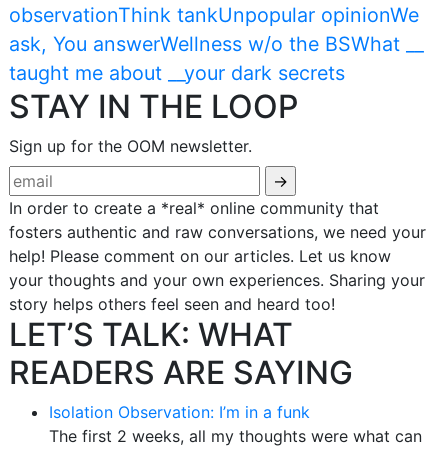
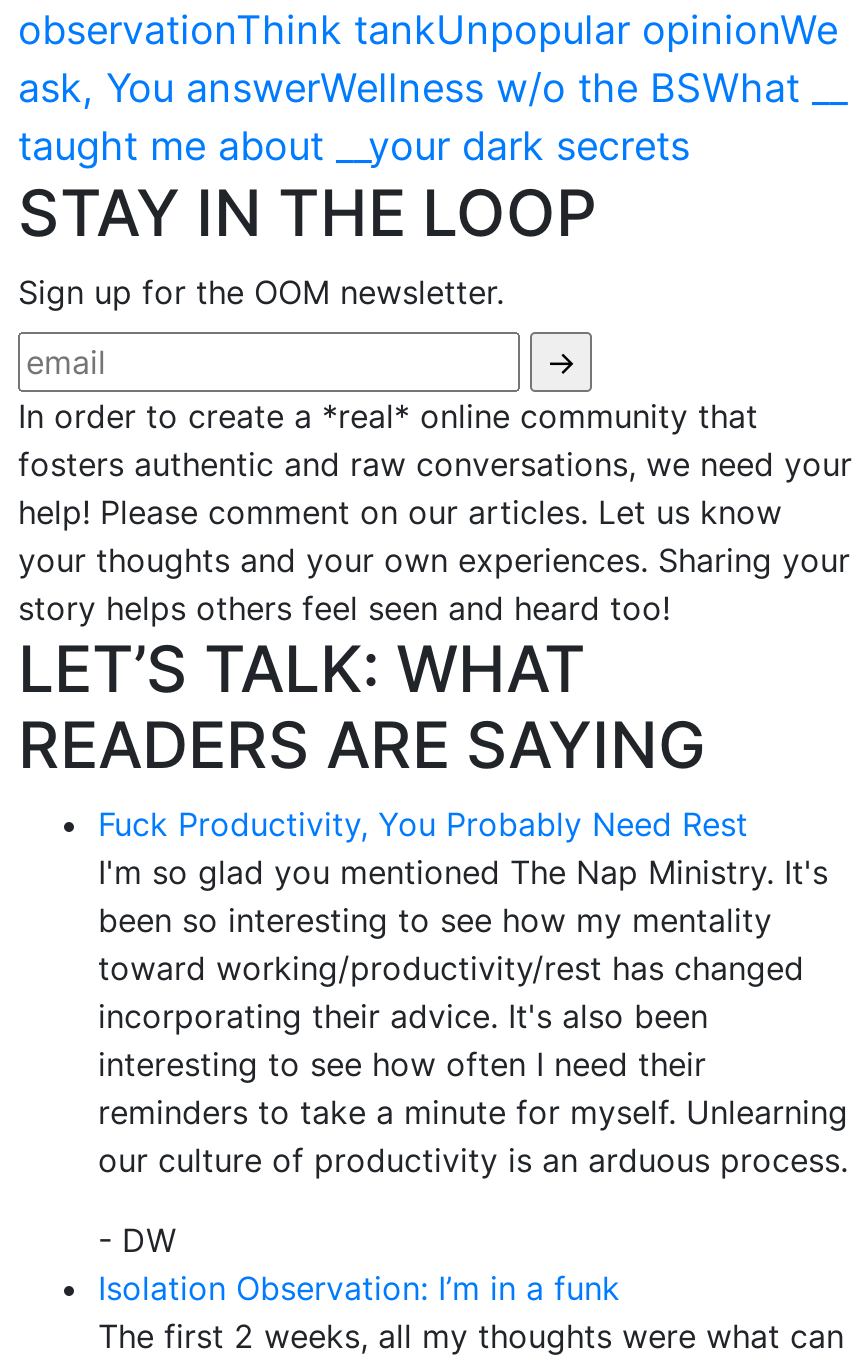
none -> [98,804,848,1260] Fuck Productivity, You Probably Need Rest | I'm so glad you mentioned The Nap Ministry. It's | been so interesting to see how my mentality | toward working/productivity/rest has changed | incorporating their advice. It's also been | interesting to see how often I need their | reminders to take a minute for myself. Unlearning | our culture of productivity is an arduous process. | - DW

